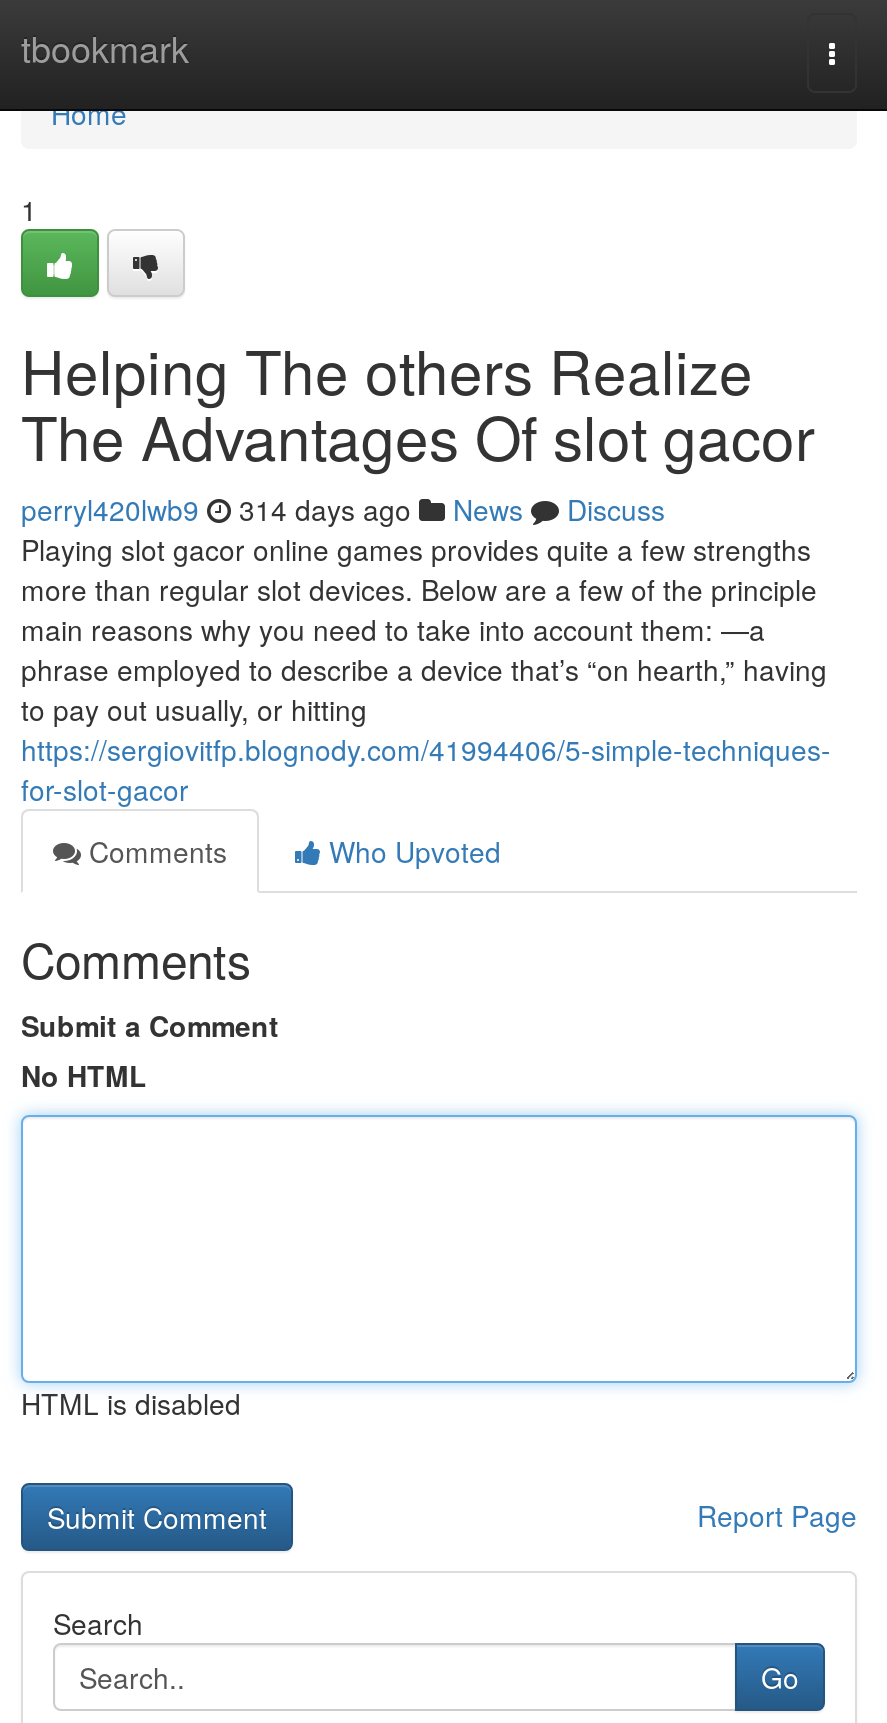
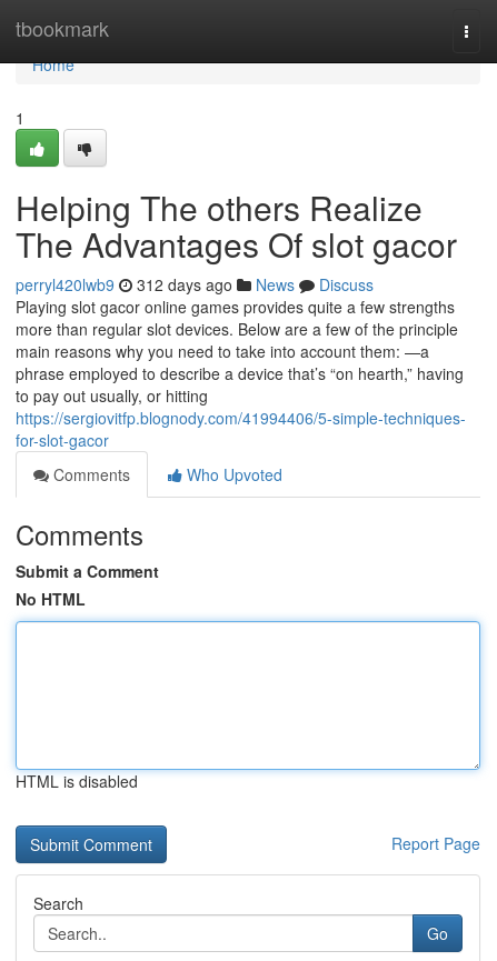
[21,489,665,529] perryl420lwb9 314 days ago News Discuss -> [16,273,374,296] perryl420lwb9 312 days ago News Discuss

